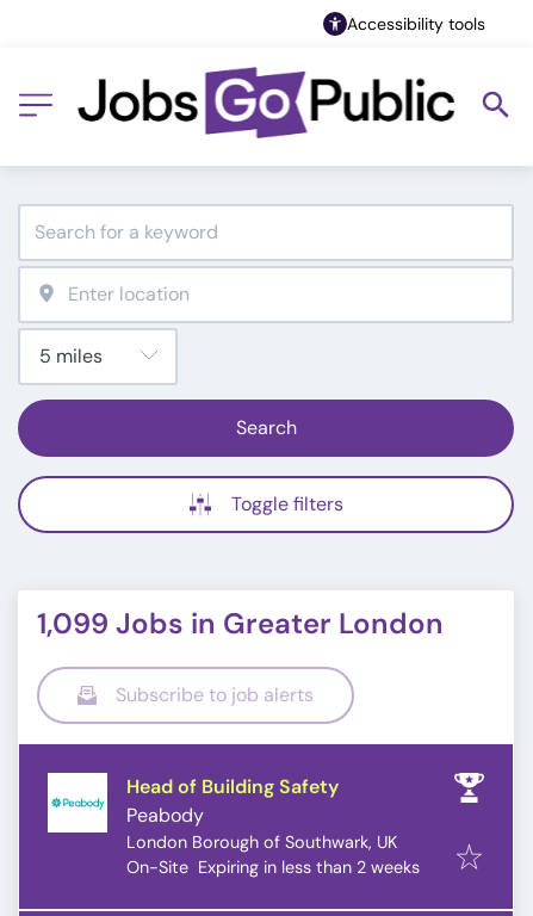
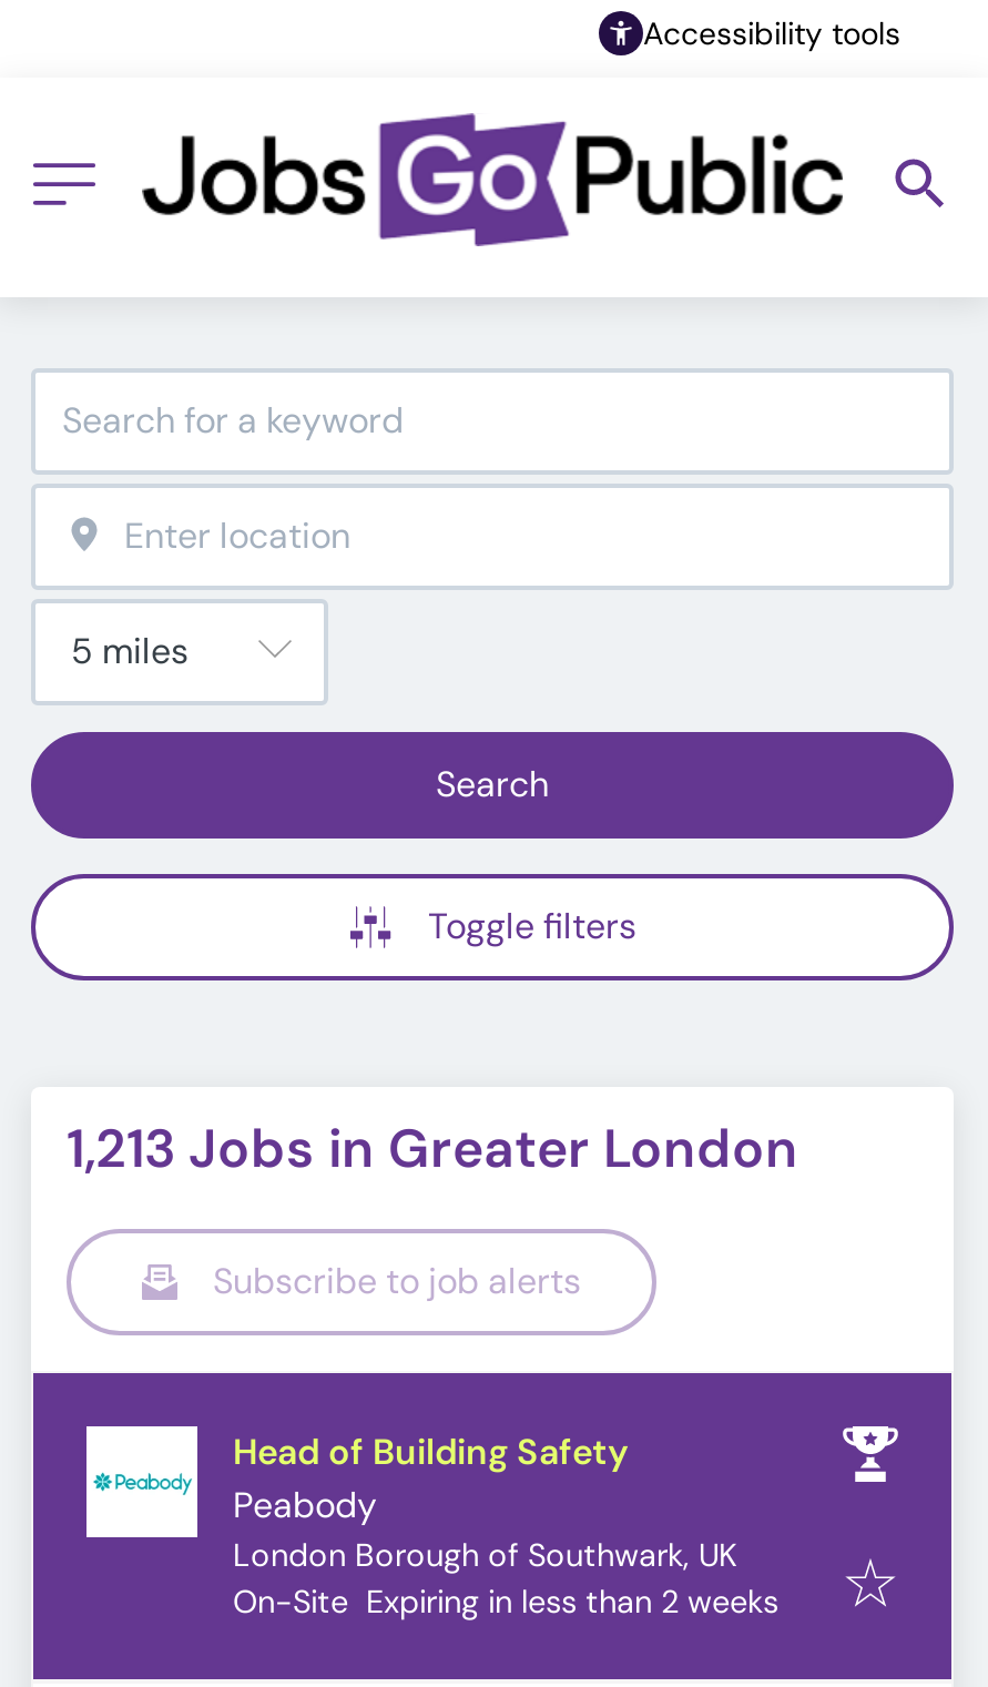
[37,605,444,642] 1,099 Jobs in Greater London -> [67,1114,798,1182] 1,213 Jobs in Greater London

